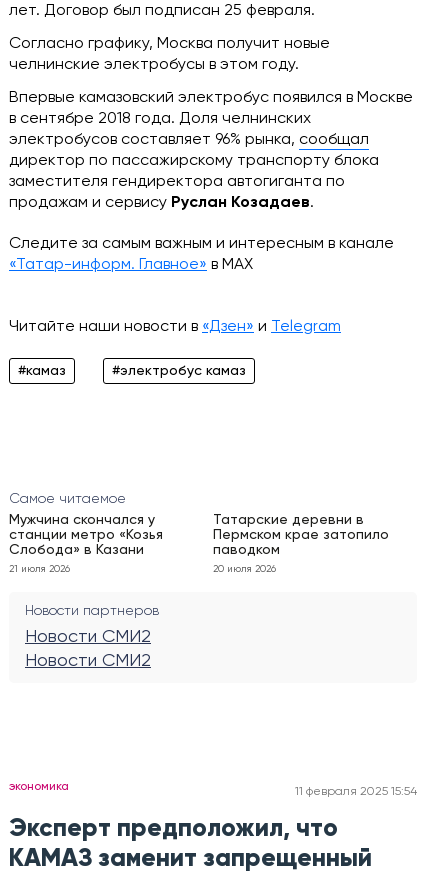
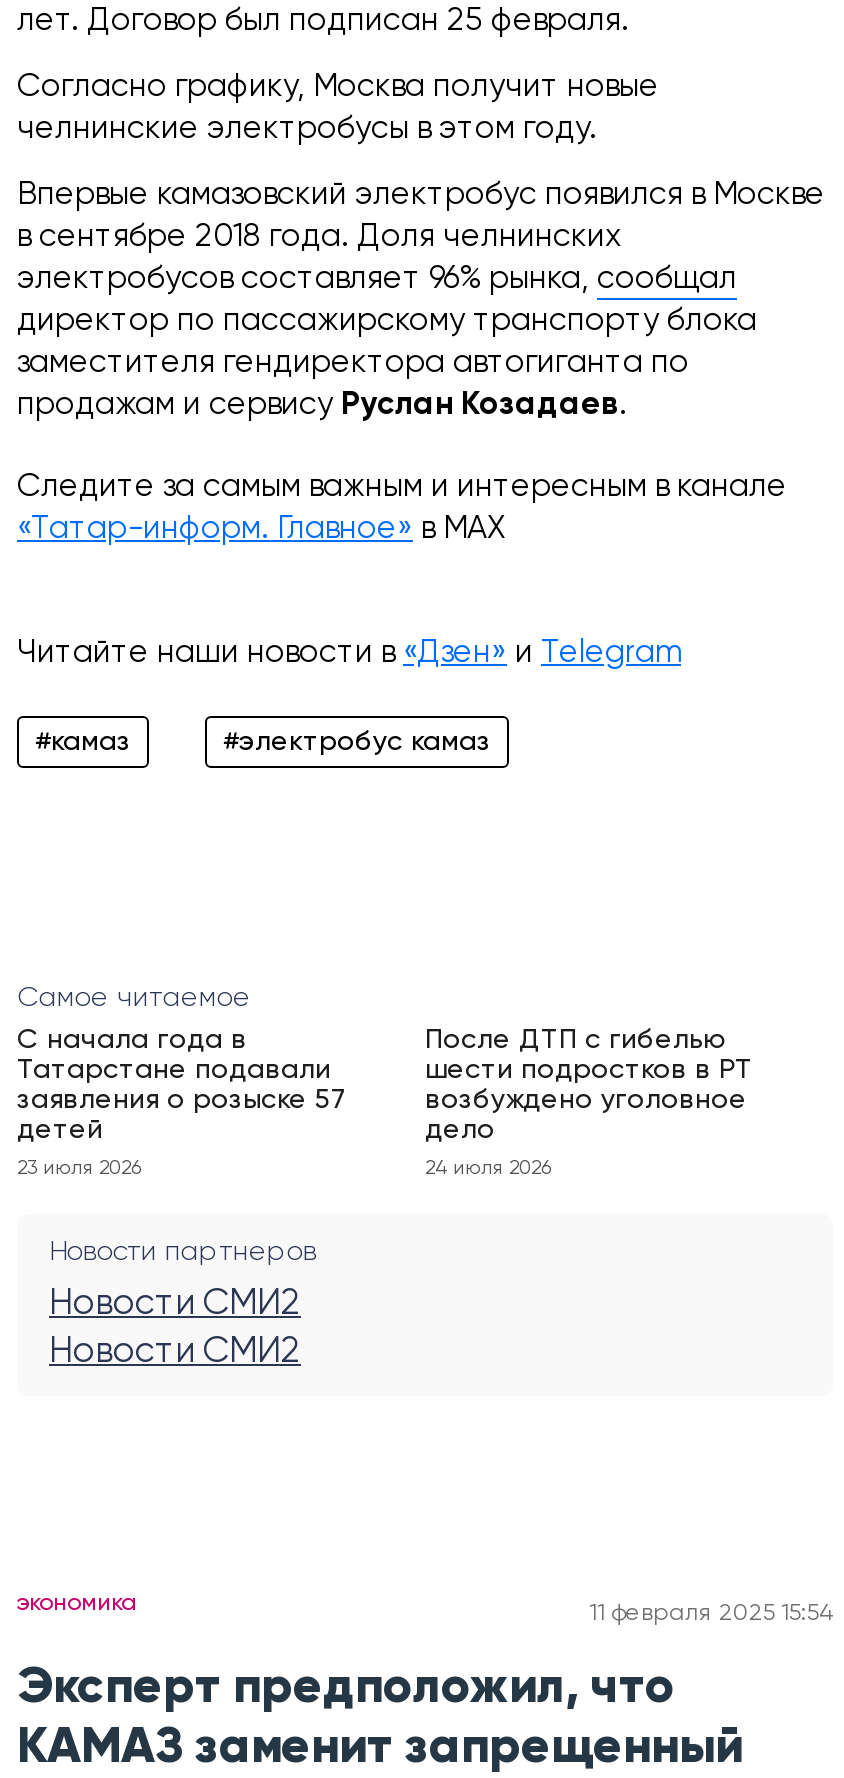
[9,513,163,557] Мужчина скончался у | станции метро «Козья | Слобода» в Казани -> [17,1025,347,1143] С начала года в | Татарстане подавали | заявления о розыске 57 | детей
[213,513,389,557] Татарские деревни в | Пермском крае затопило | паводком -> [425,1025,753,1143] После ДТП с гибелью | шести подростков в РТ | возбуждено уголовное | дело
[9,564,70,574] 21 июля 2026 -> [17,1157,141,1177] 23 июля 2026
[213,564,276,574] 20 июля 2026 -> [425,1157,551,1177] 24 июля 2026

